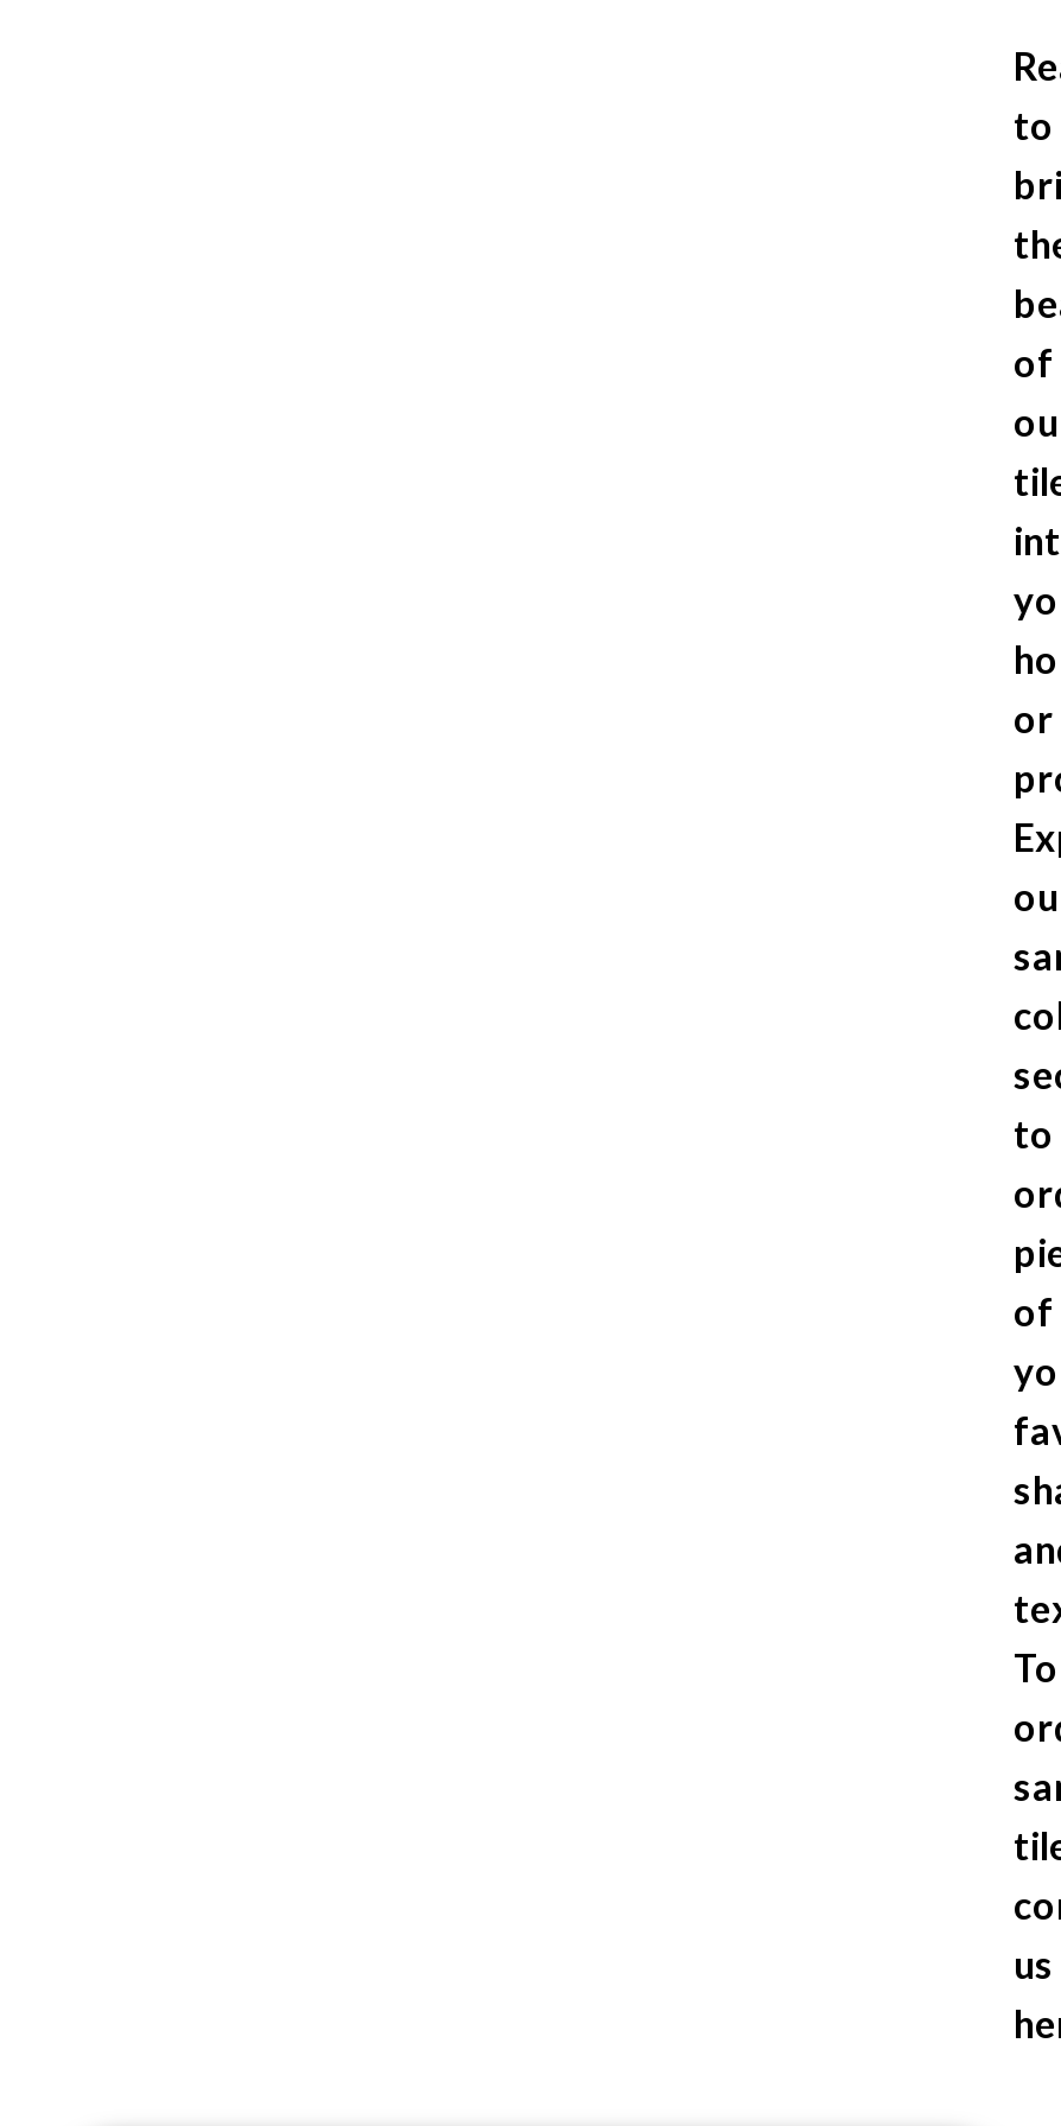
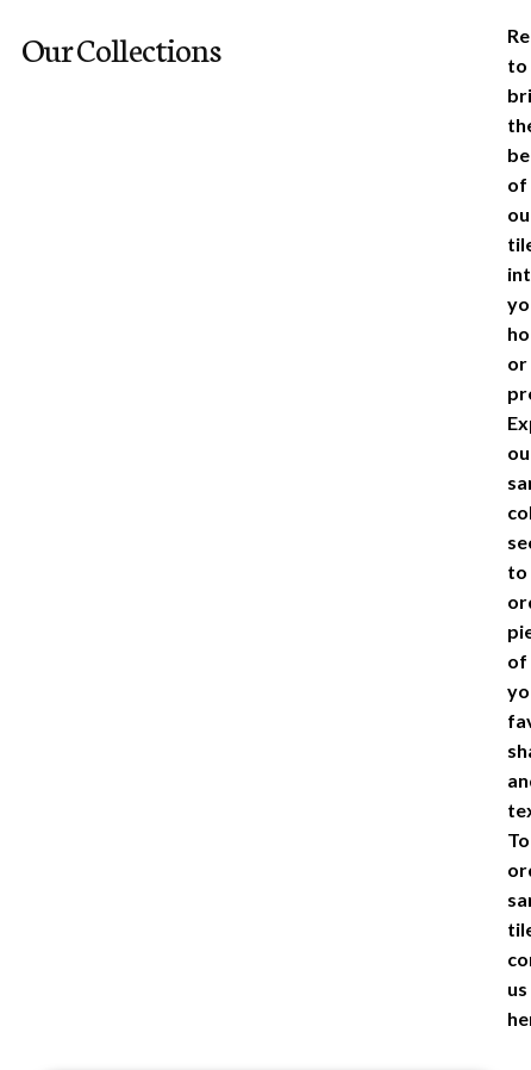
none -> [21,25,220,70] Our Collections

